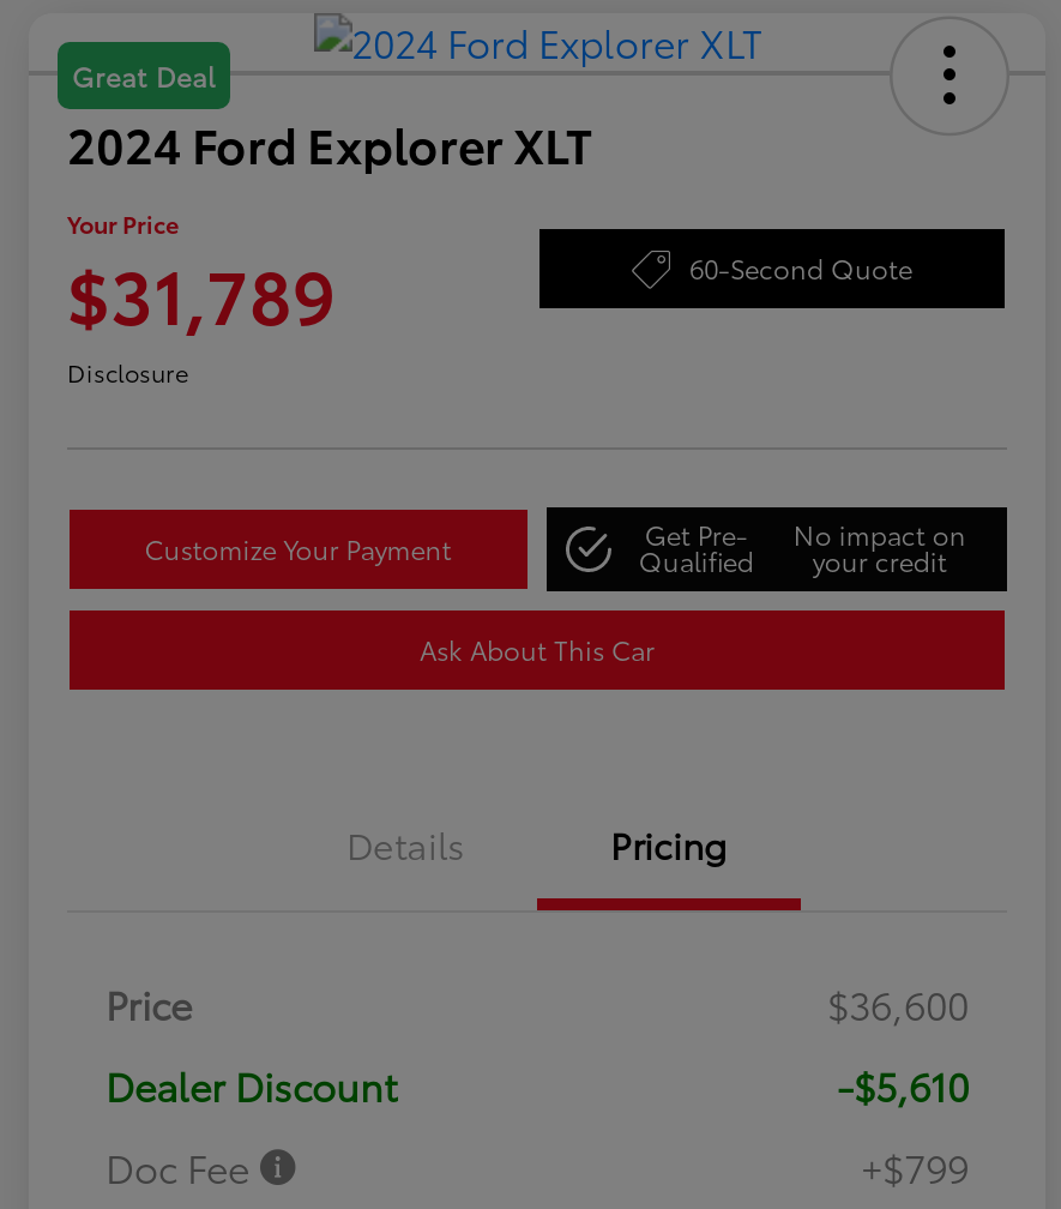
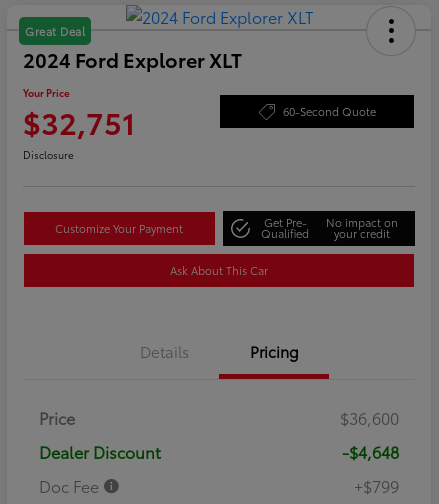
[67,241,336,344] $31,789 -> [23,100,135,143] $32,751
[837,1056,969,1111] -$5,610 -> [342,440,399,463] -$4,648

